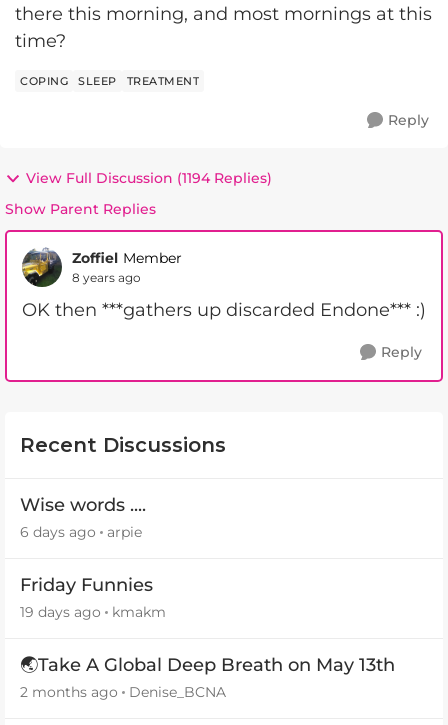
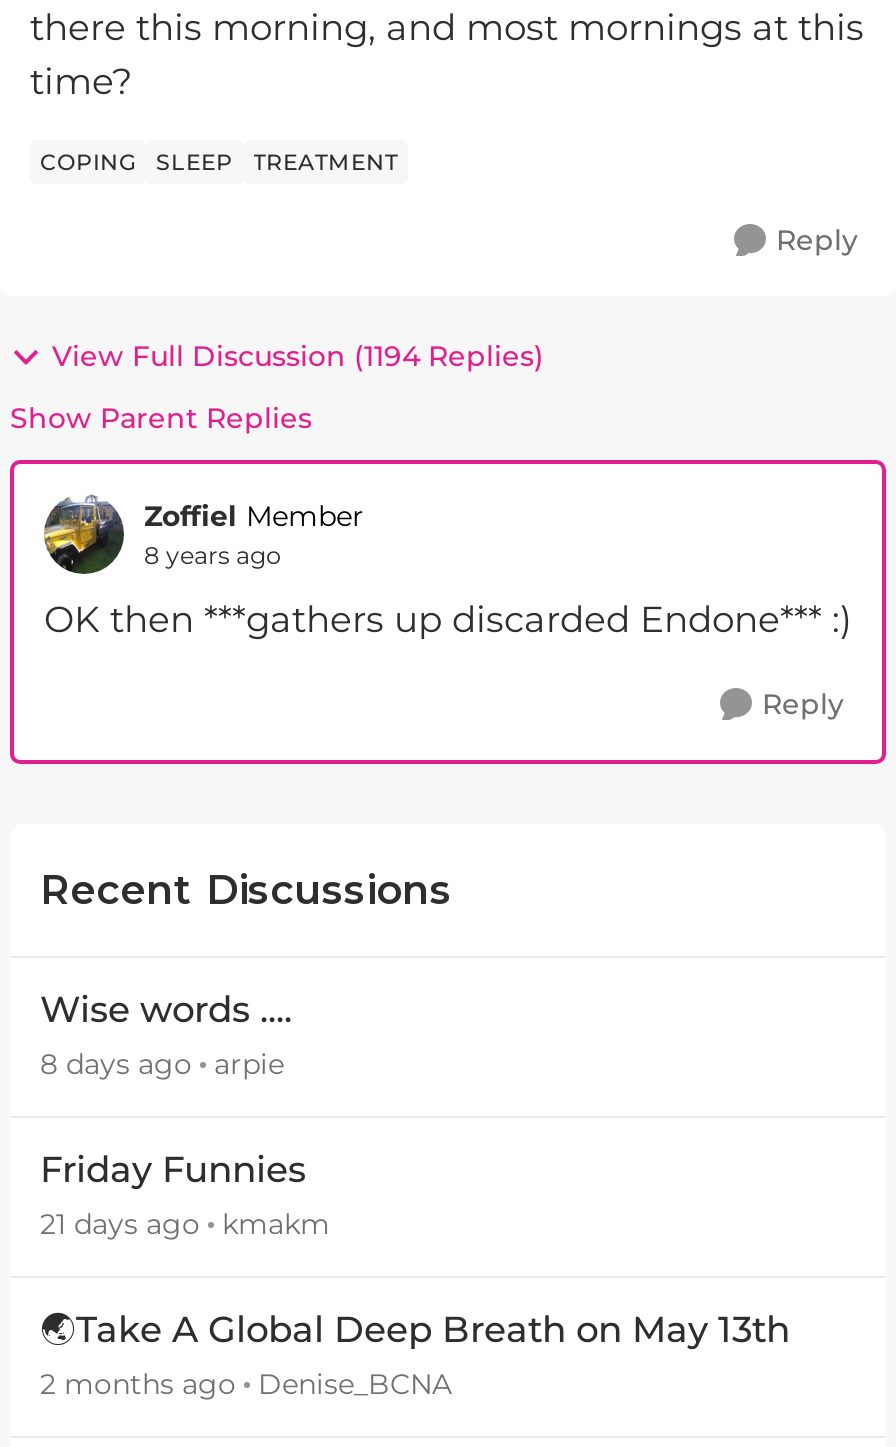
[20,523,142,541] 6 days ago arpie -> [40,1046,284,1082] 8 days ago arpie
[20,603,166,621] 19 days ago kmakm -> [40,1206,330,1242] 21 days ago kmakm

